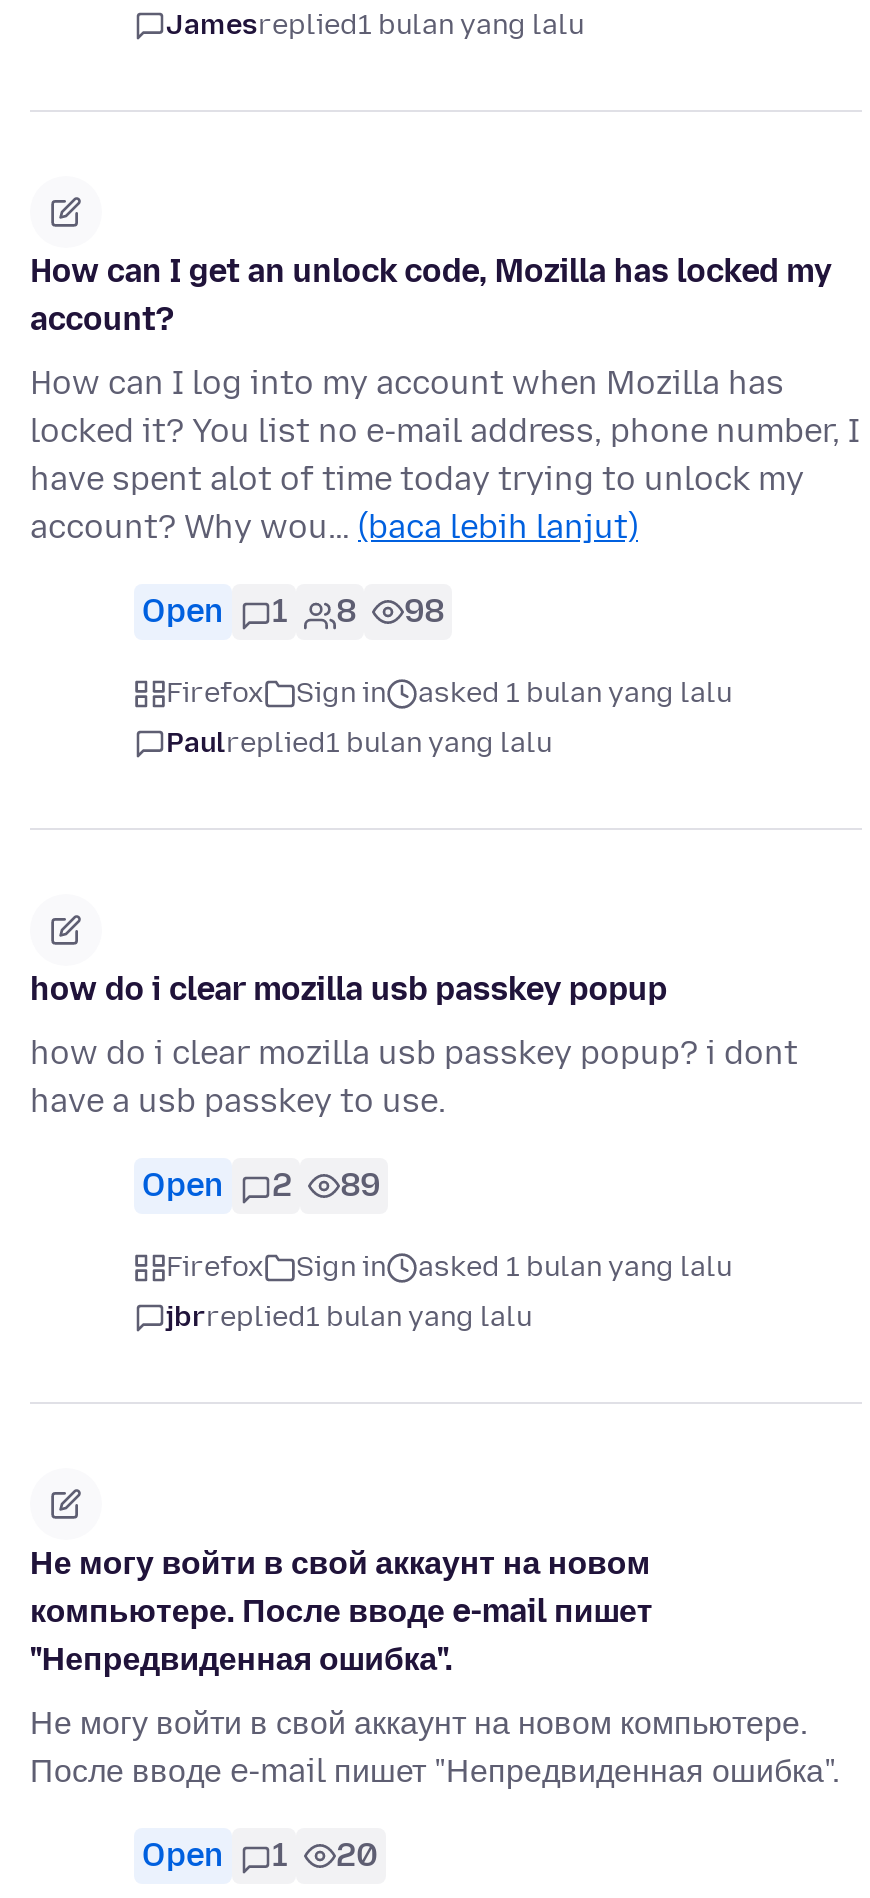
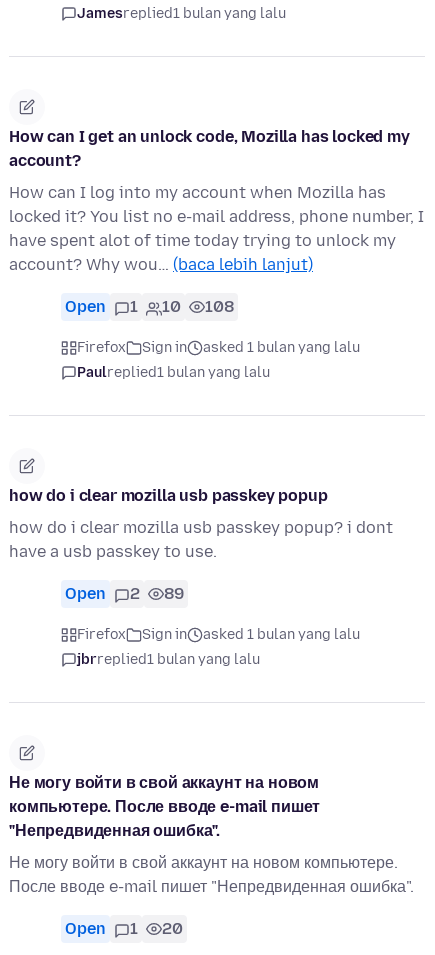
[336,593,356,631] 8 -> [162,297,181,316] 10
[404,593,444,631] 98 -> [205,297,234,316] 108

